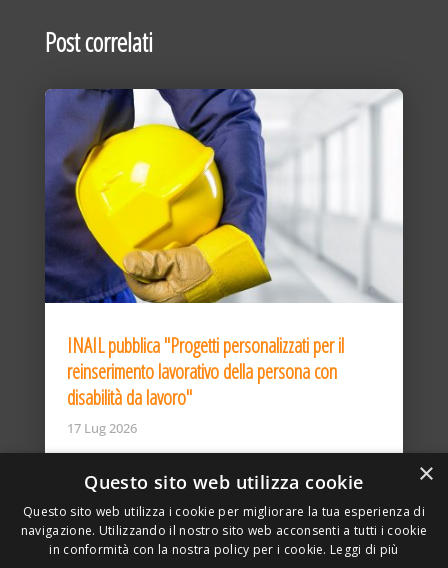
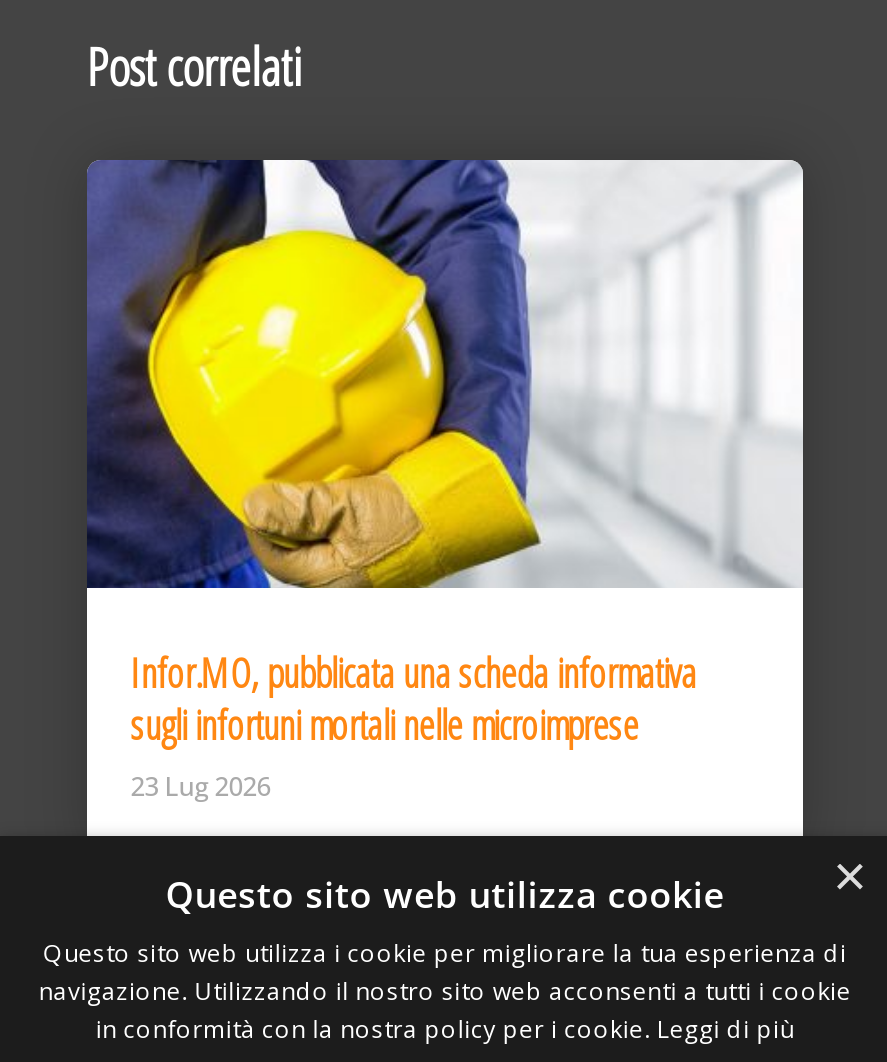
[67,332,344,437] INAIL pubblica "Progetti personalizzati per il | reinserimento lavorativo della persona con | disabilità da lavoro" | 17 Lug 2026 -> [131,646,697,804] Infor.MO, pubblicata una scheda informativa | sugli infortuni mortali nelle microimprese | 23 Lug 2026

